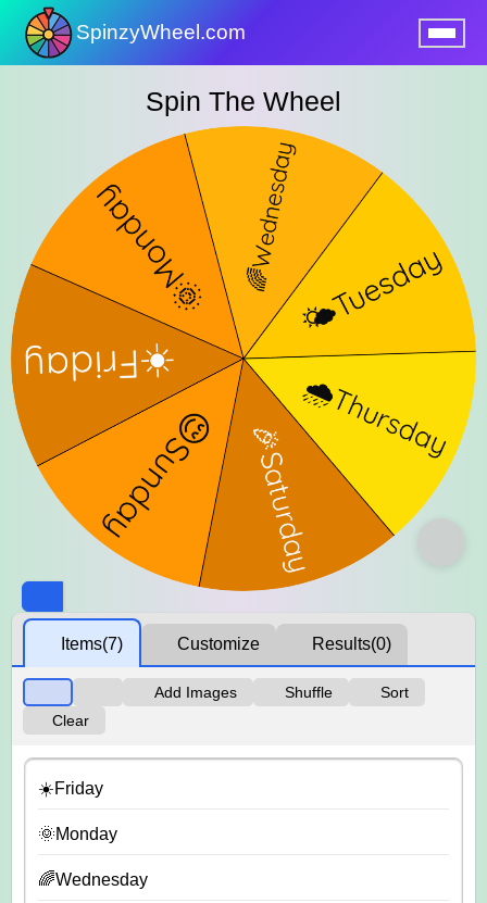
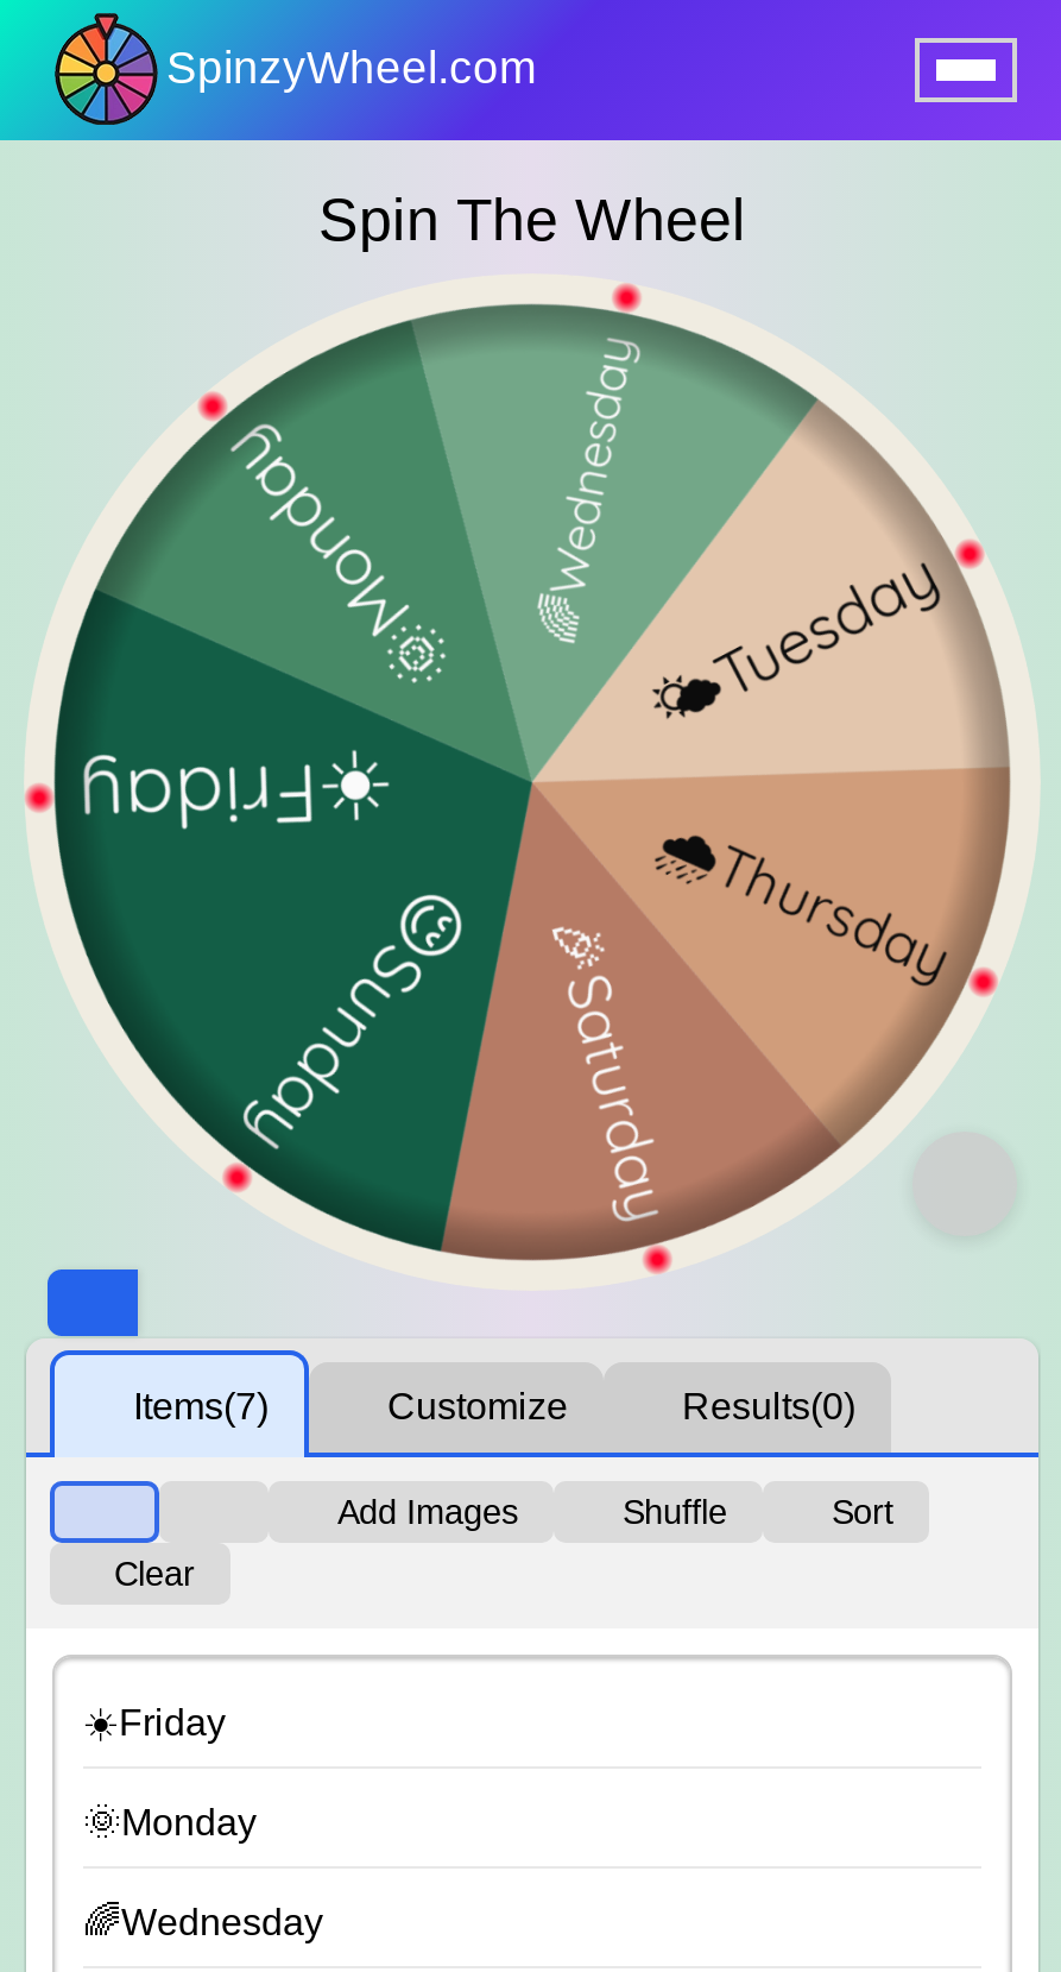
[10,125,477,592] [image] -> [24,273,1041,1291] [image]

